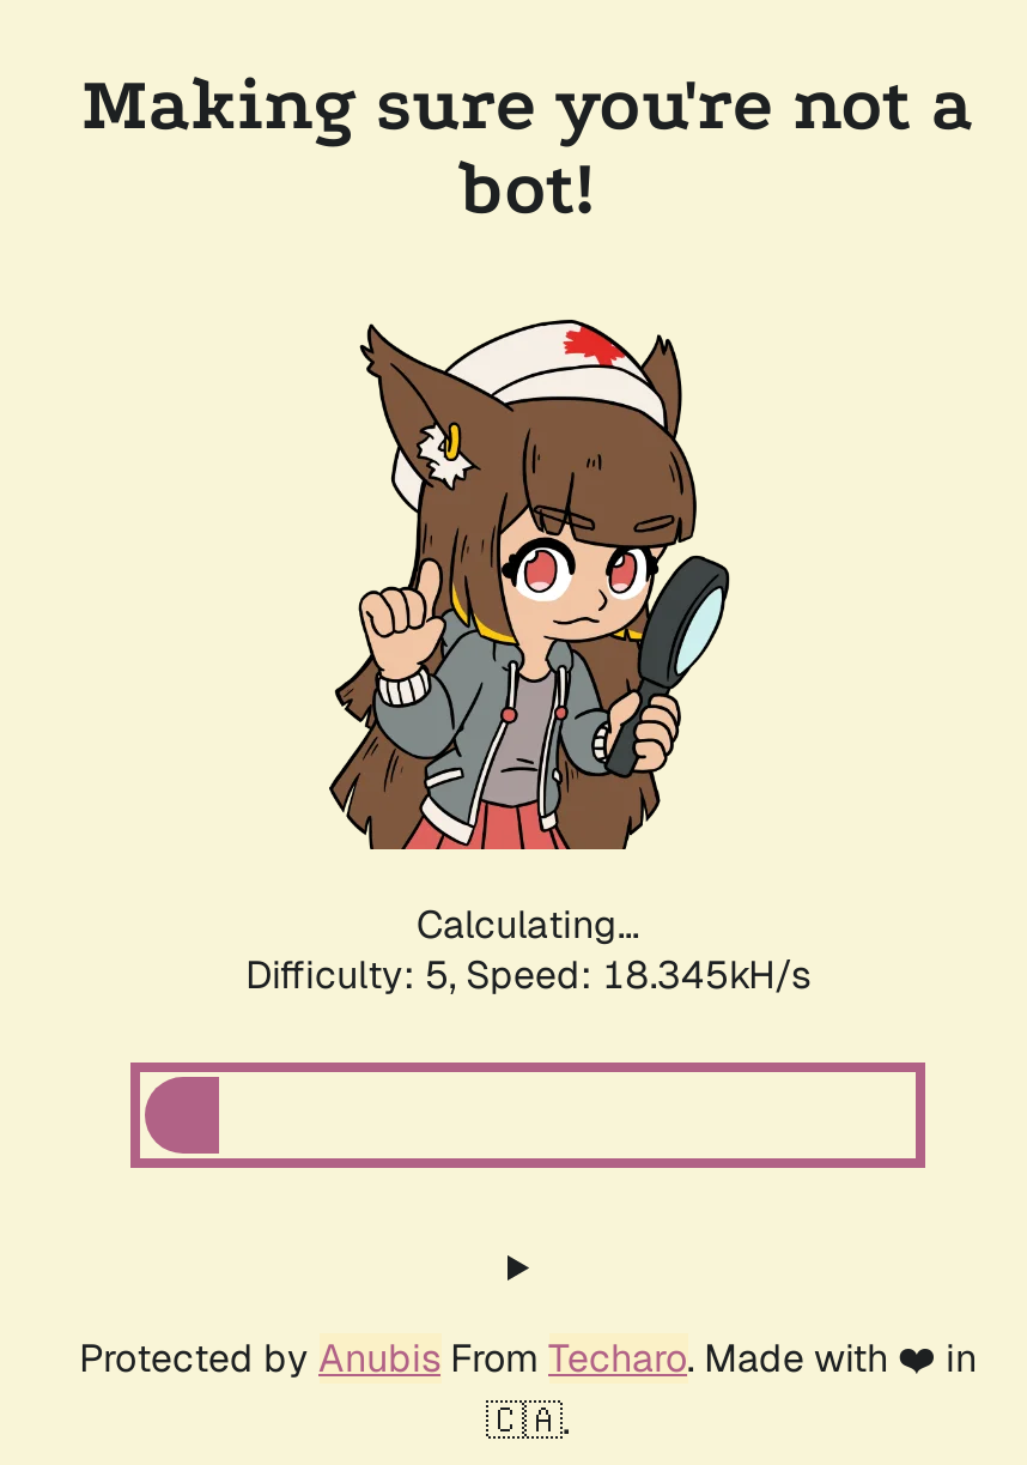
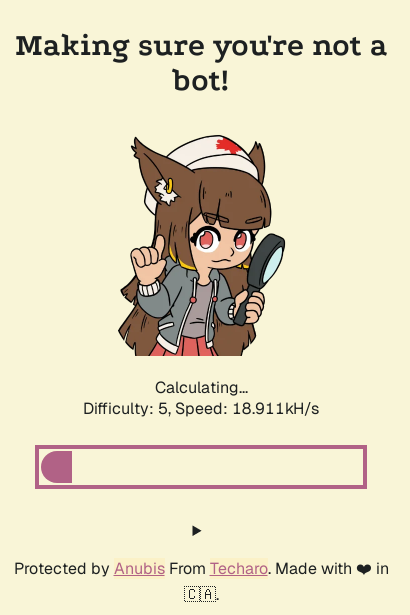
[245,950,810,1000] Difficulty: 5, Speed: 18.345kH/s -> [83,398,319,419] Difficulty: 5, Speed: 18.911kH/s

